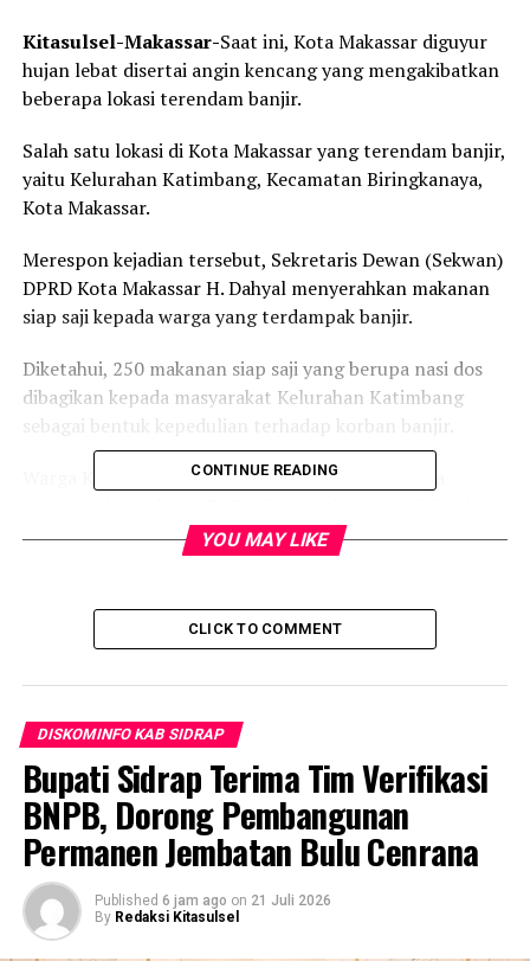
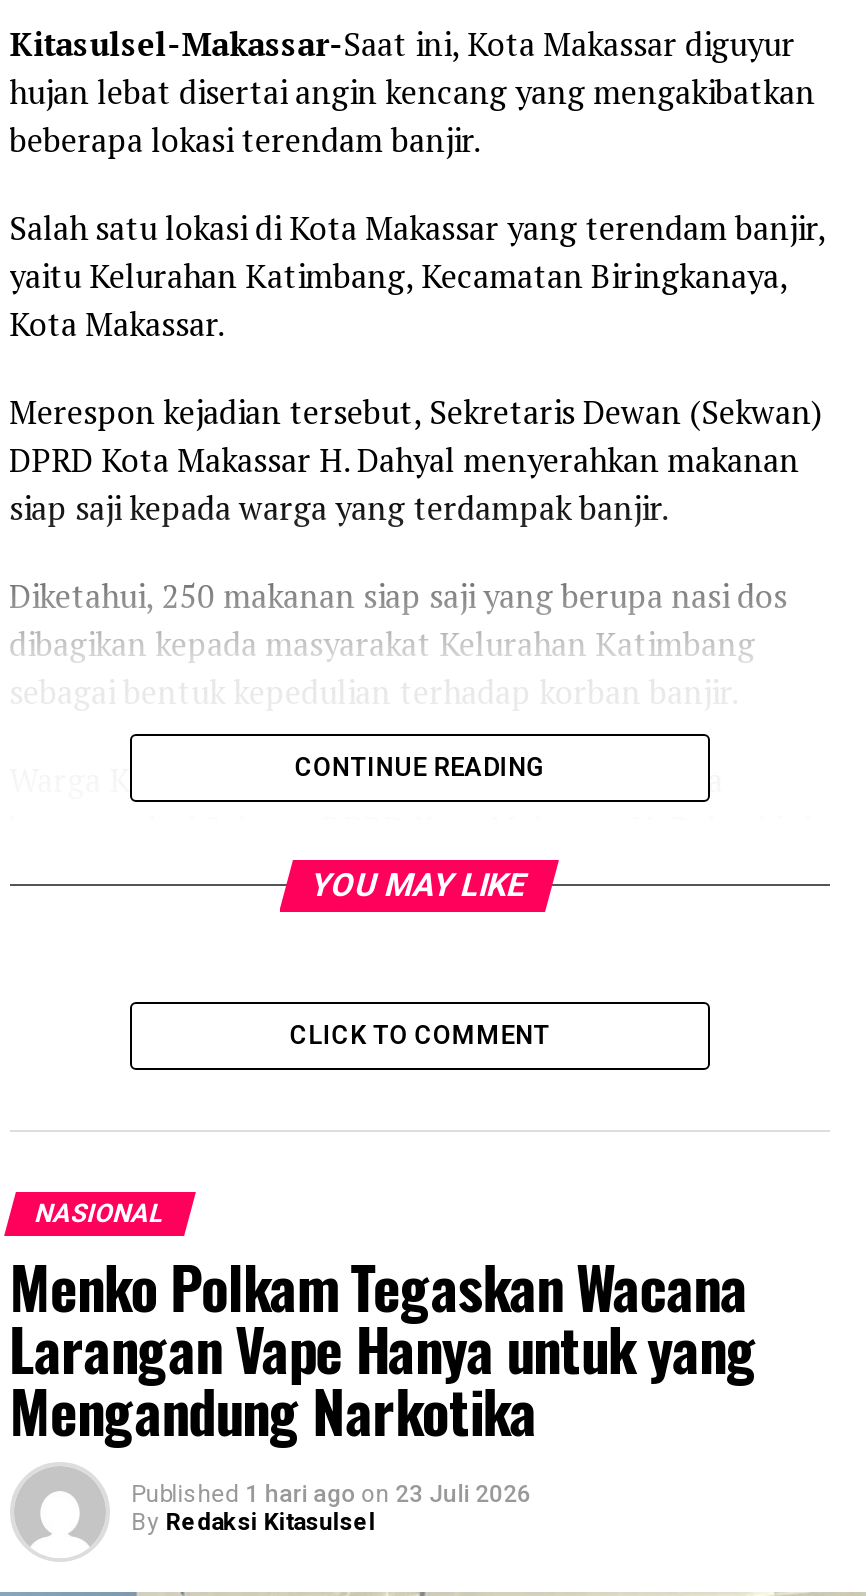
[22,725,488,909] DISKOMINFO KAB SIDRAP | Bupati Sidrap Terima Tim Verifikasi | BNPB, Dorong Pembangunan | Permanen Jembatan Bulu Cenrana | Published 6 jam ago on 21 Juli 2026 -> [9,1198,757,1508] NASIONAL | Menko Polkam Tegaskan Wacana | Larangan Vape Hanya untuk yang | Mengandung Narkotika | Published 1 hari ago on 23 Juli 2026

